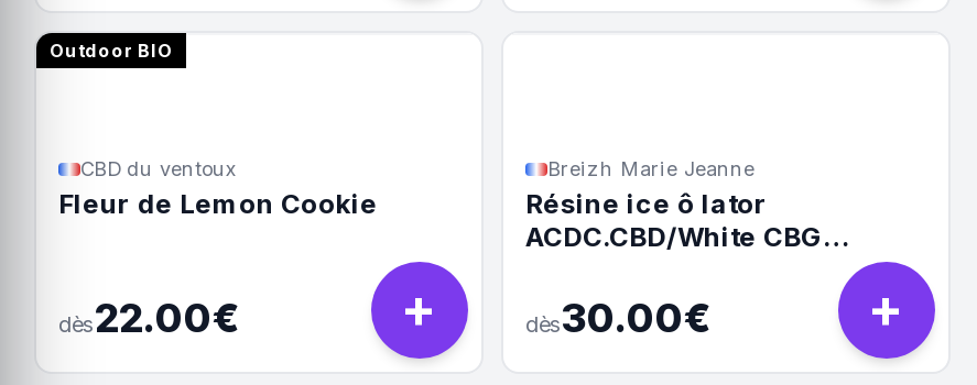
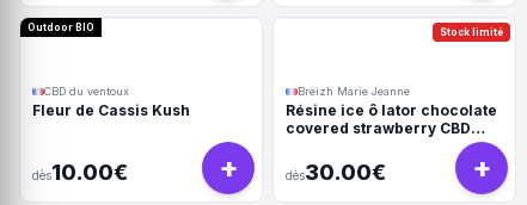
none -> [440,26,503,38] Stock limité
[58,187,378,220] Fleur de Lemon Cookie -> [32,101,190,119] Fleur de Cassis Kush
[525,187,823,253] Résine ice ô lator | ACDC.CBD/White CBG -> [286,101,497,137] Résine ice ô lator chocolate | covered strawberry CBD
[58,295,239,341] dès22.00€ -> [32,160,128,185] dès10.00€

